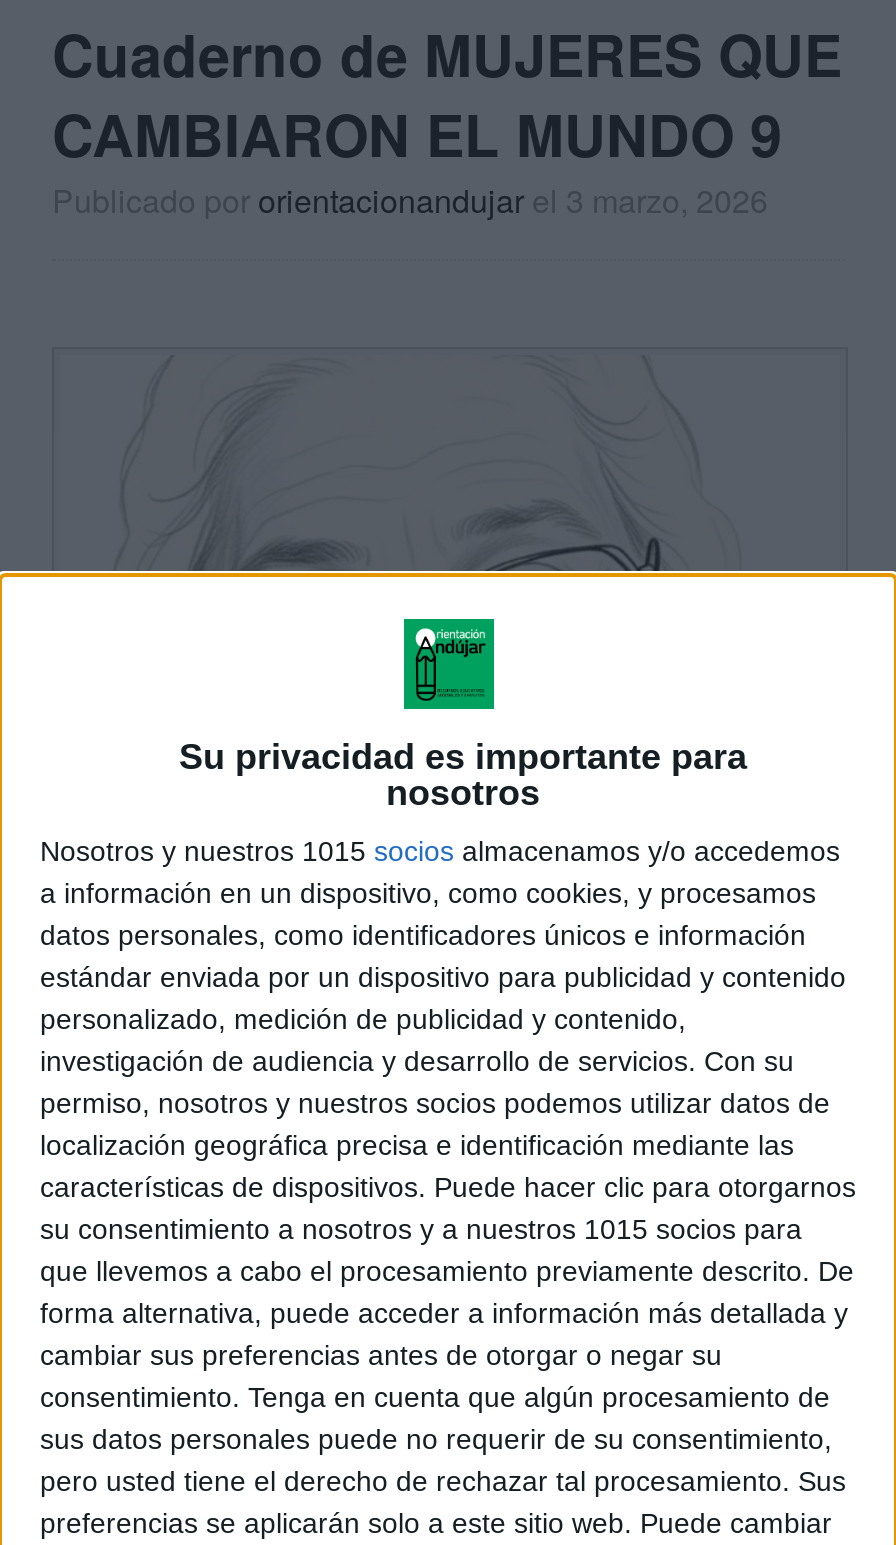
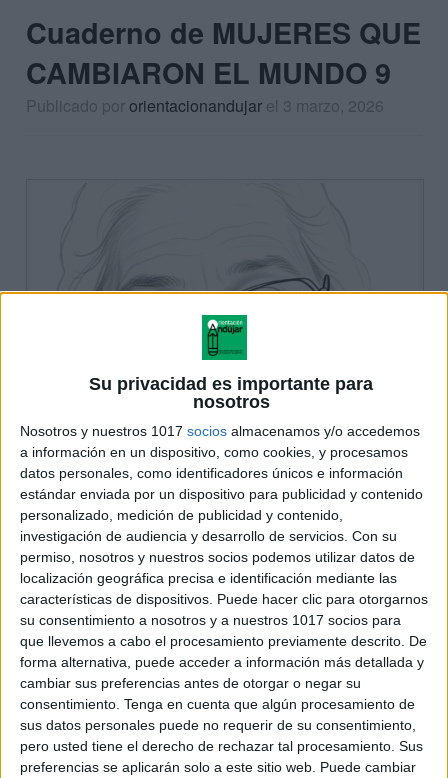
[40,834,840,866] Nosotros y nuestros 1015 socios almacenamos y/o accedemos -> [20,422,420,438] Nosotros y nuestros 1017 socios almacenamos y/o accedemos
[40,1212,802,1244] su consentimiento a nosotros y a nuestros 1015 socios para -> [20,611,401,627] su consentimiento a nosotros y a nuestros 1017 socios para

